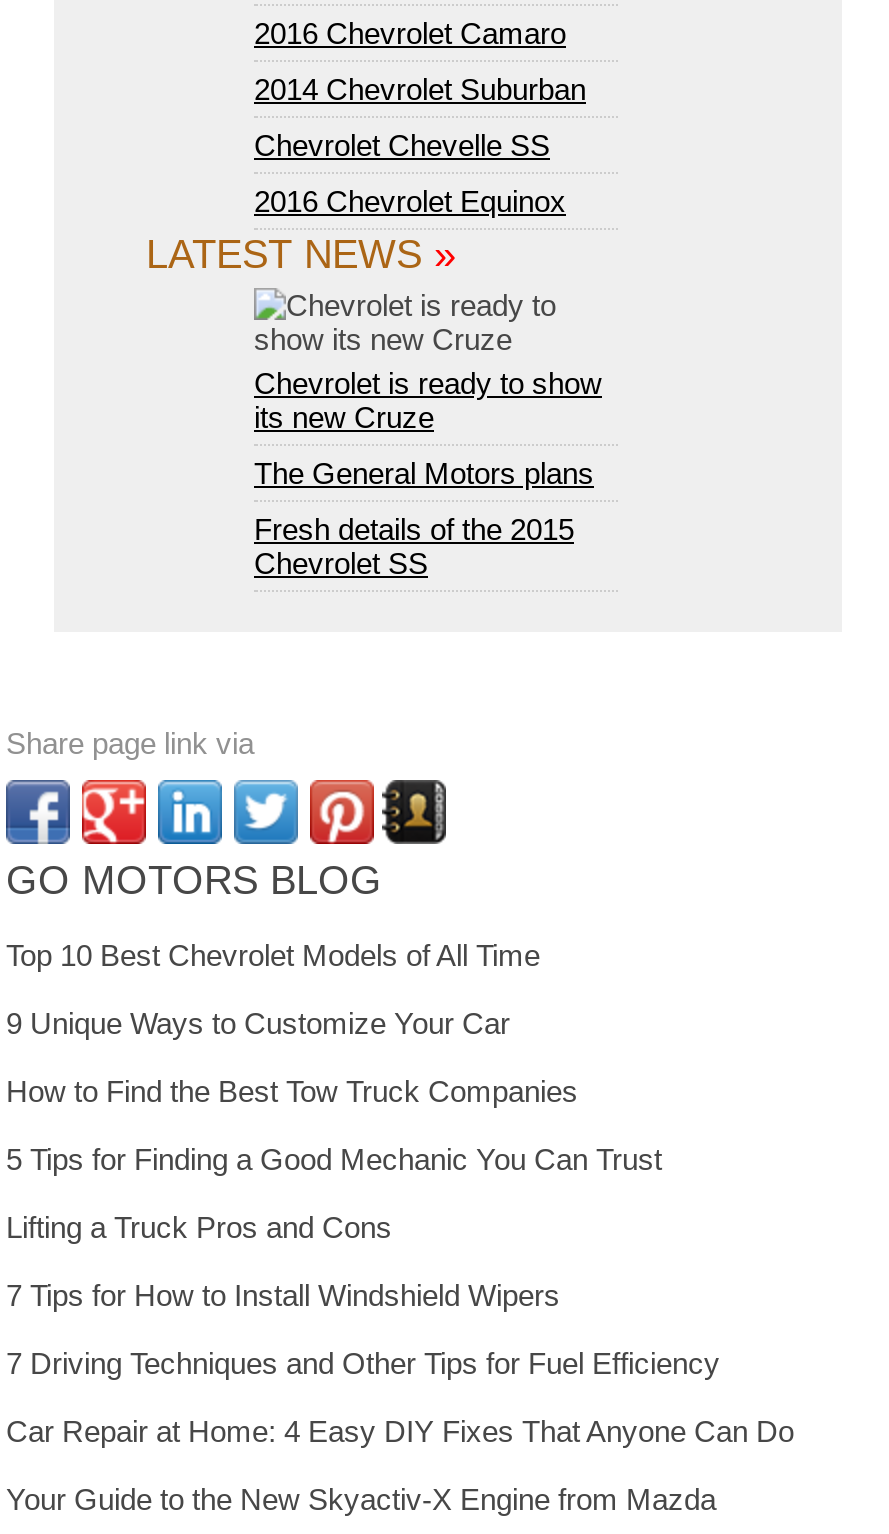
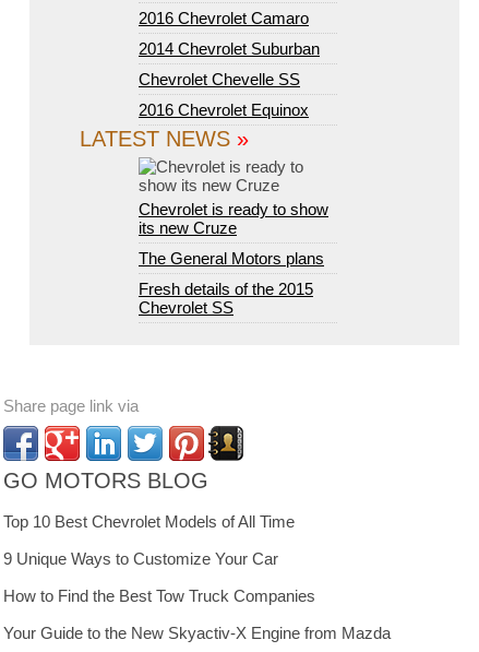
[6,1142,794,1448] 5 Tips for Finding a Good Mechanic You Can Trust | Lifting a Truck Pros and Cons | 7 Tips for How to Install Windshield Wipers | 7 Driving Techniques and Other Tips for Fuel Efficiency | Car Repair at Home: 4 Easy DIY Fixes That Anyone Can Do -> none

